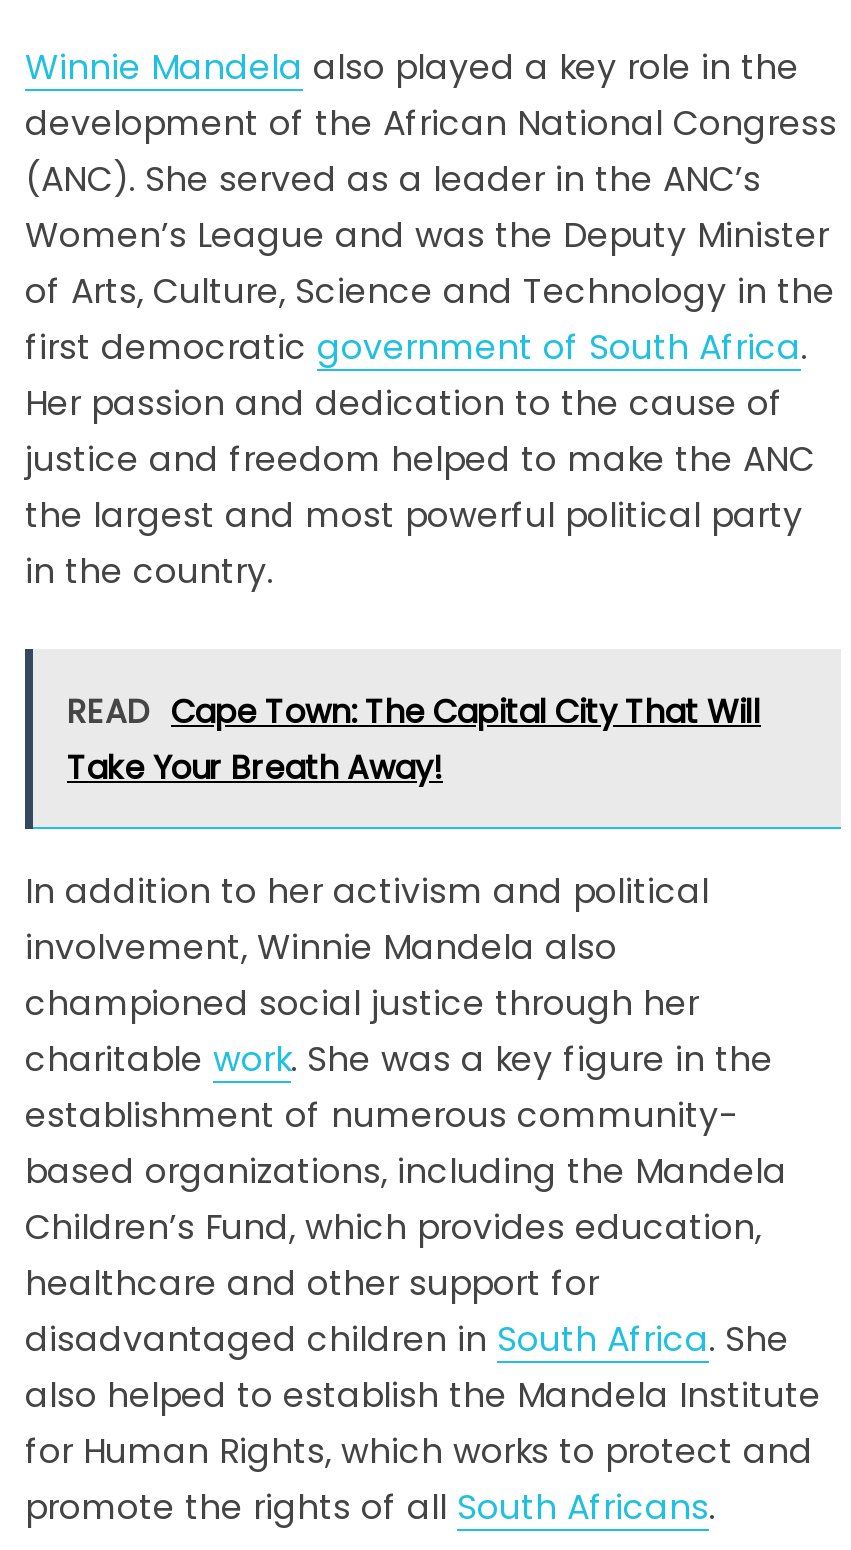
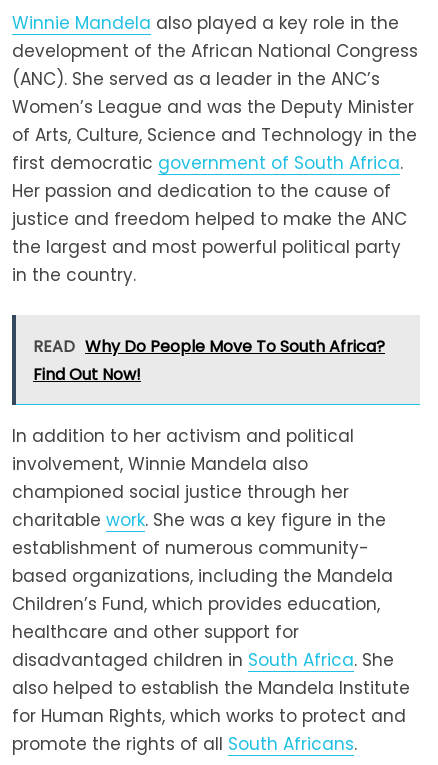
[67,689,761,791] READ Cape Town: The Capital City That Will | Take Your Breath Away! -> [33,335,385,386] READ Why Do People Move To South Africa? | Find Out Now!

